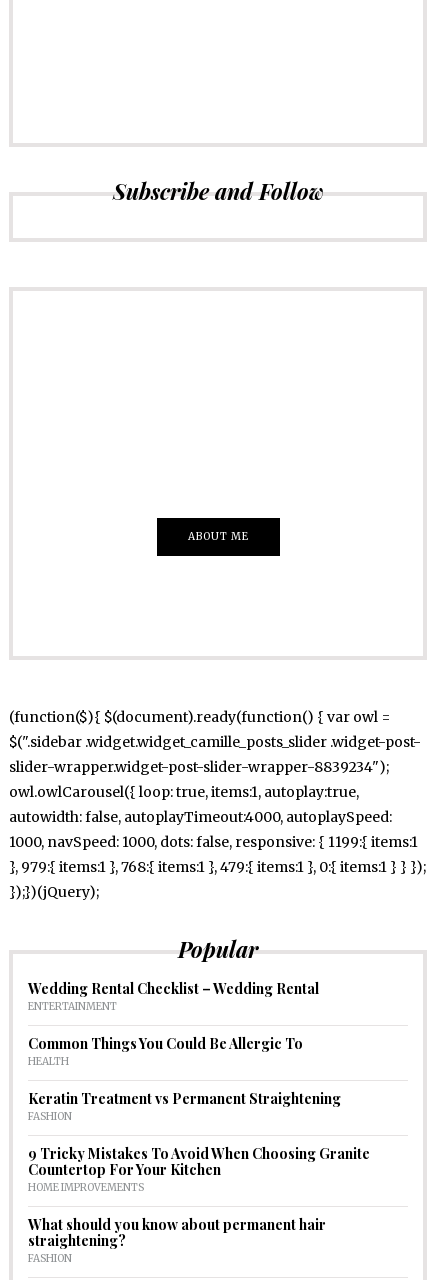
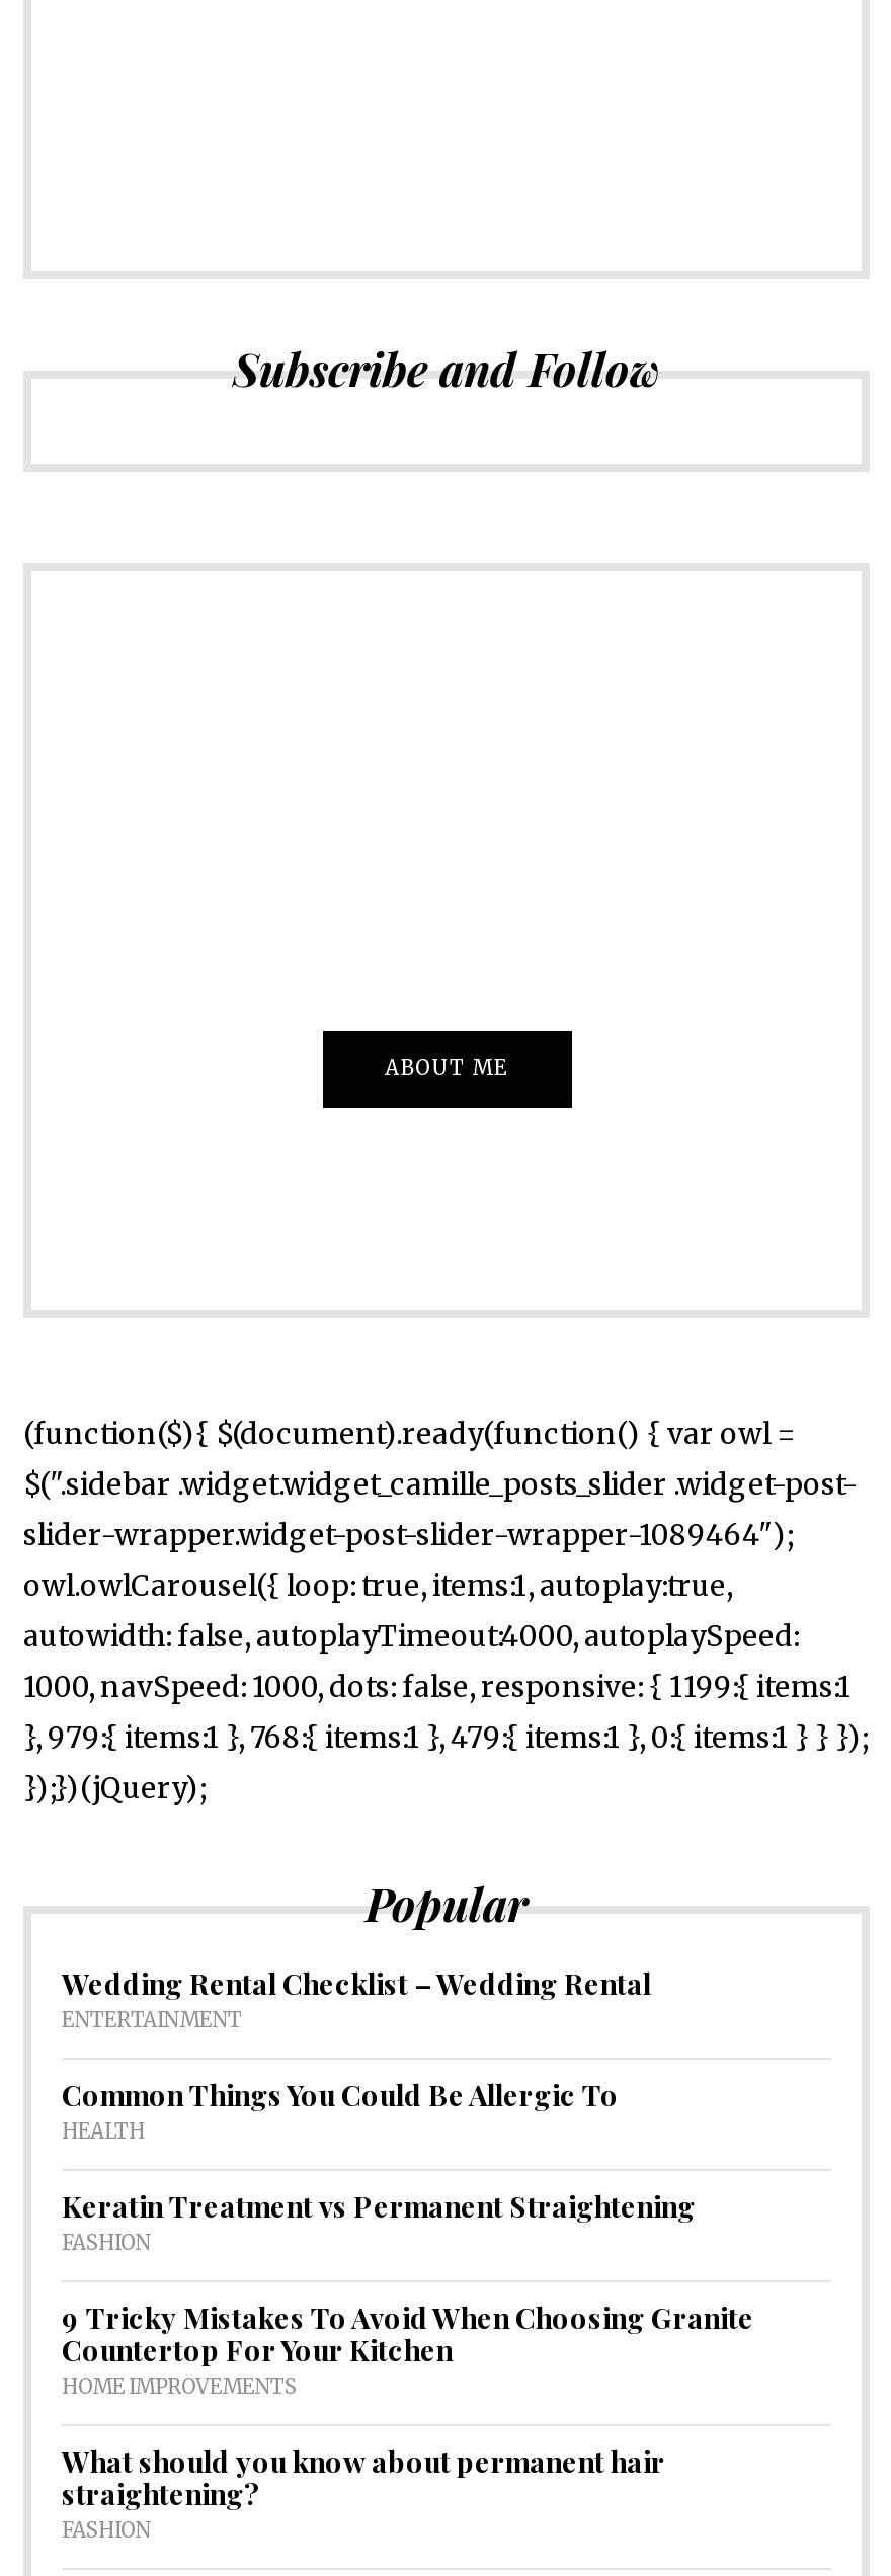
[9,757,389,775] slider-wrapper.widget-post-slider-wrapper-8839234"); -> [23,1517,793,1553] slider-wrapper.widget-post-slider-wrapper-1089464");

